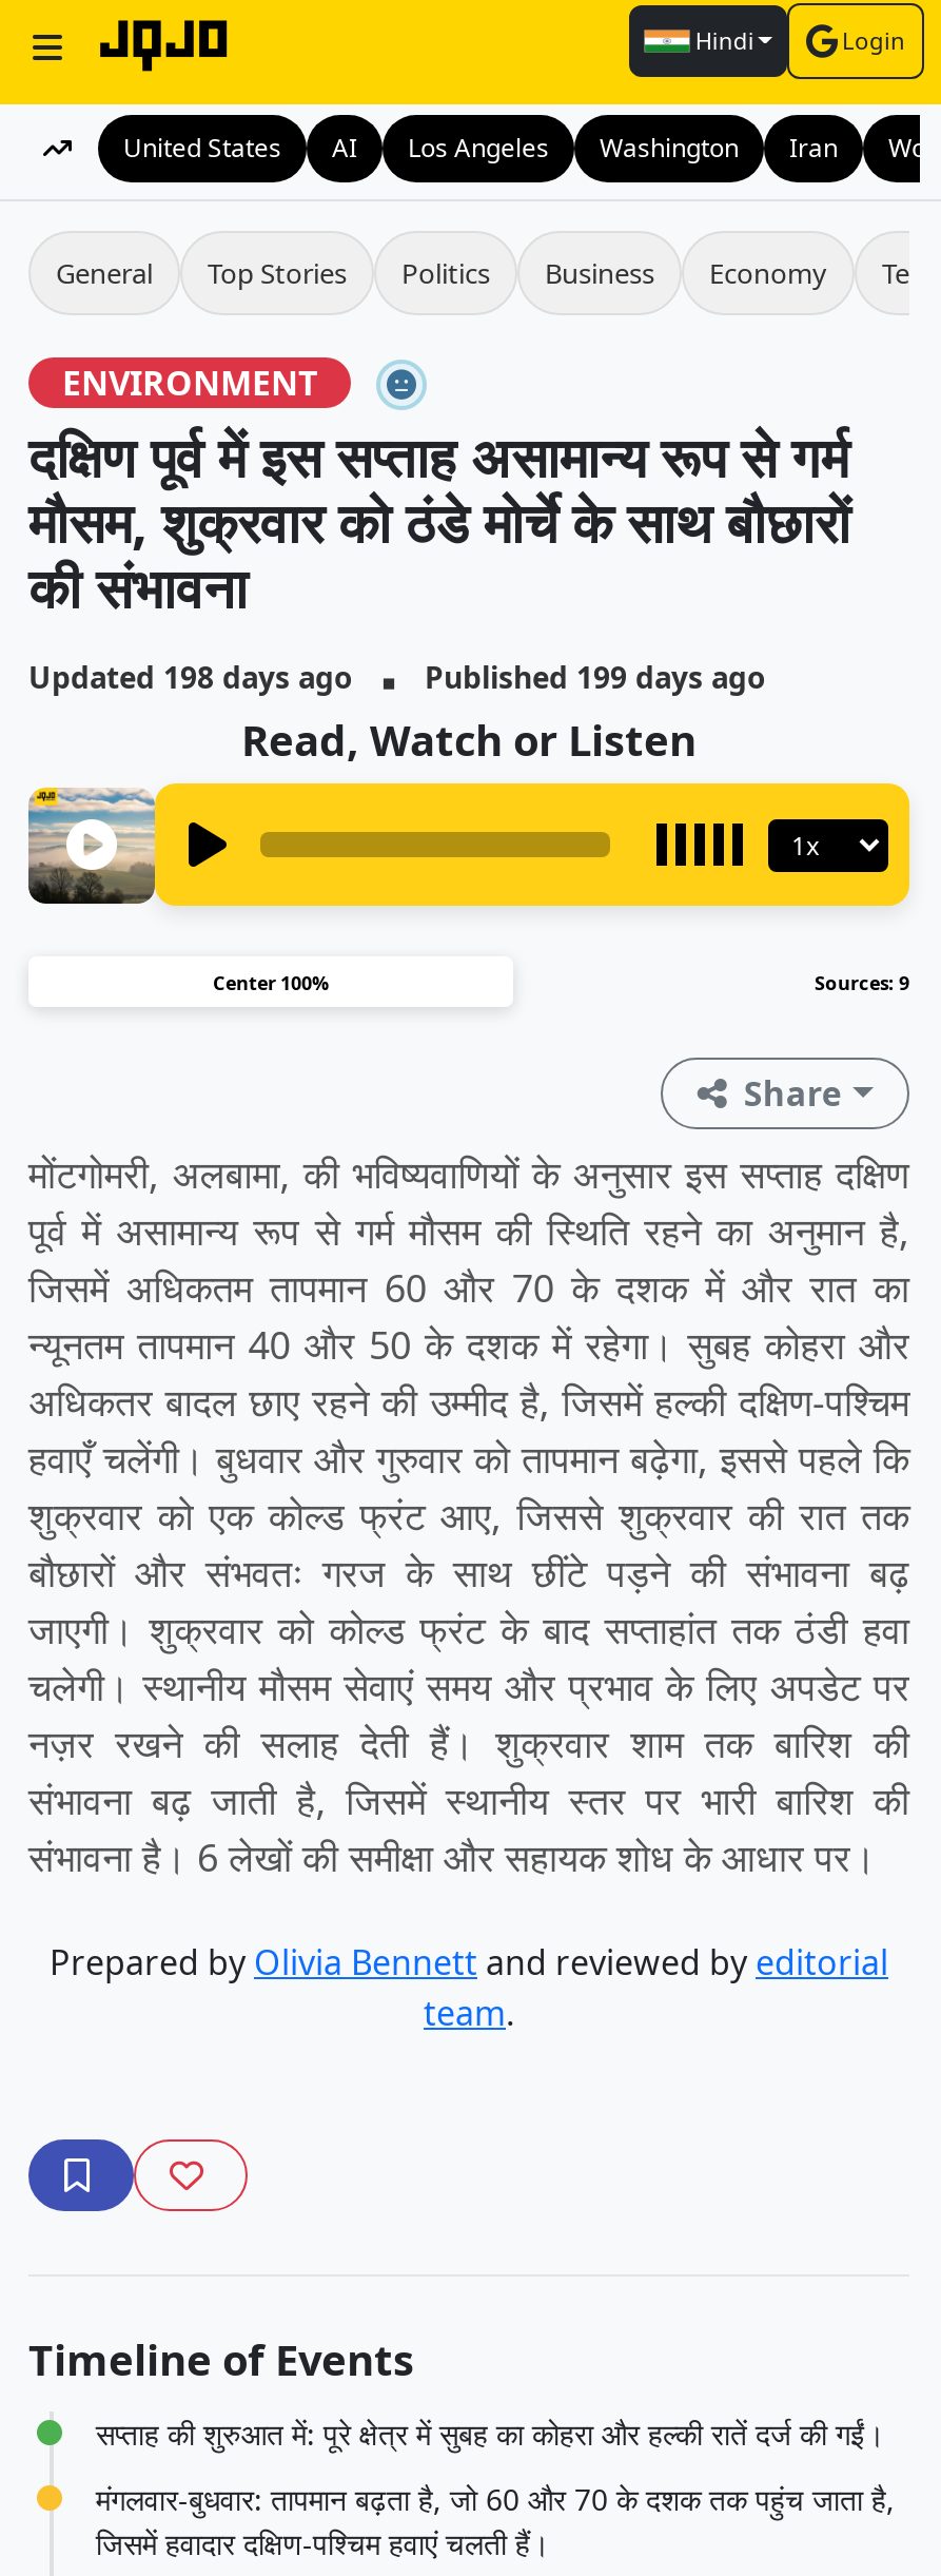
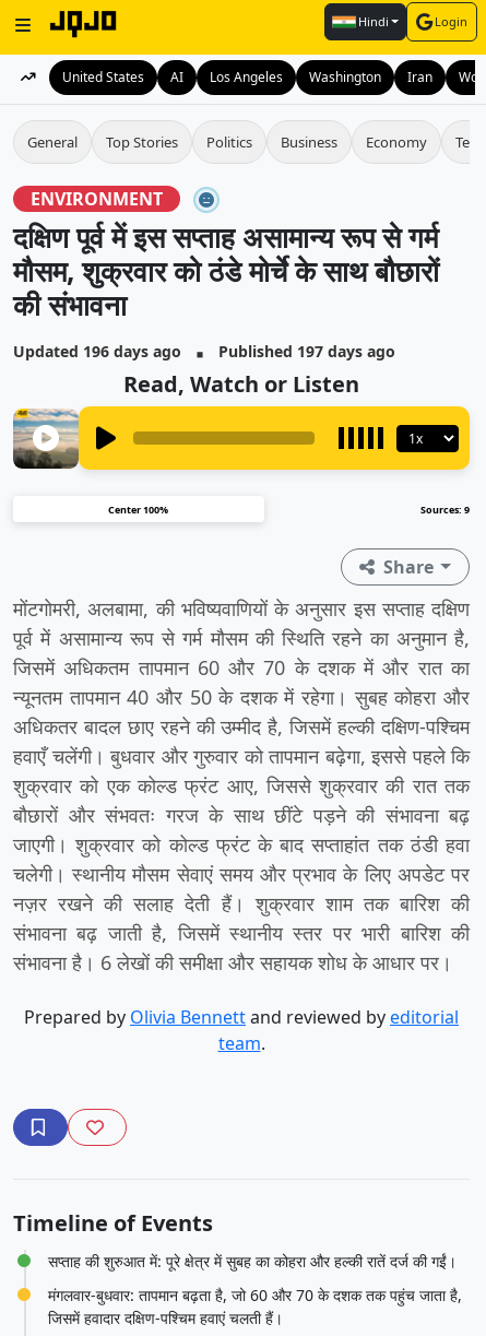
[28,657,353,697] Updated 198 days ago -> [13,341,181,362] Updated 196 days ago
[425,657,766,697] Published 199 days ago -> [218,341,395,362] Published 197 days ago

